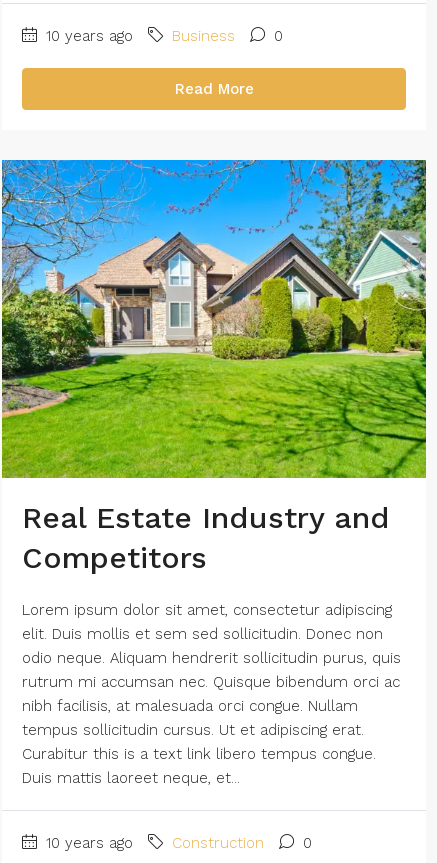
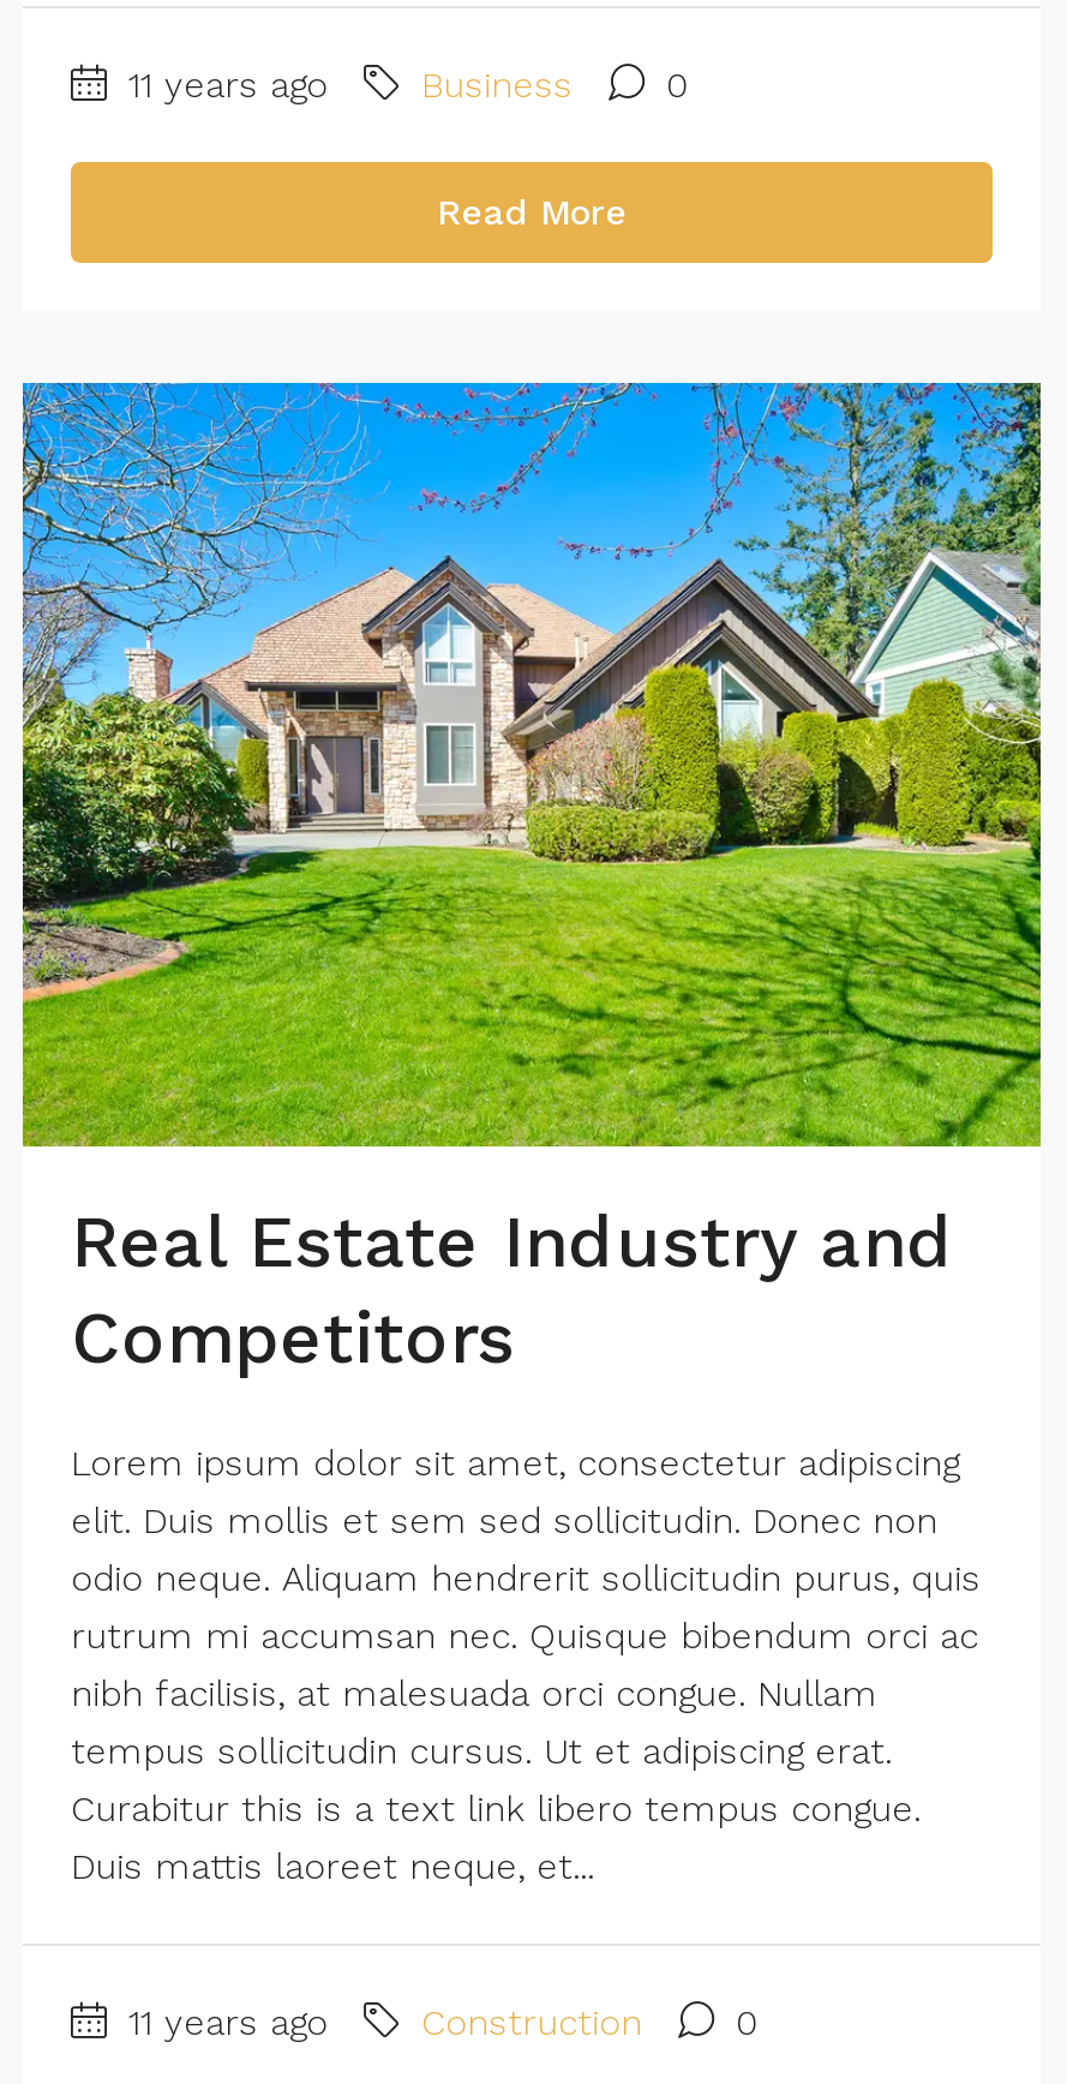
[41,27,133,45] 10 years ago -> [116,64,328,107] 11 years ago
[41,834,133,852] 10 years ago -> [116,2001,328,2044] 11 years ago

